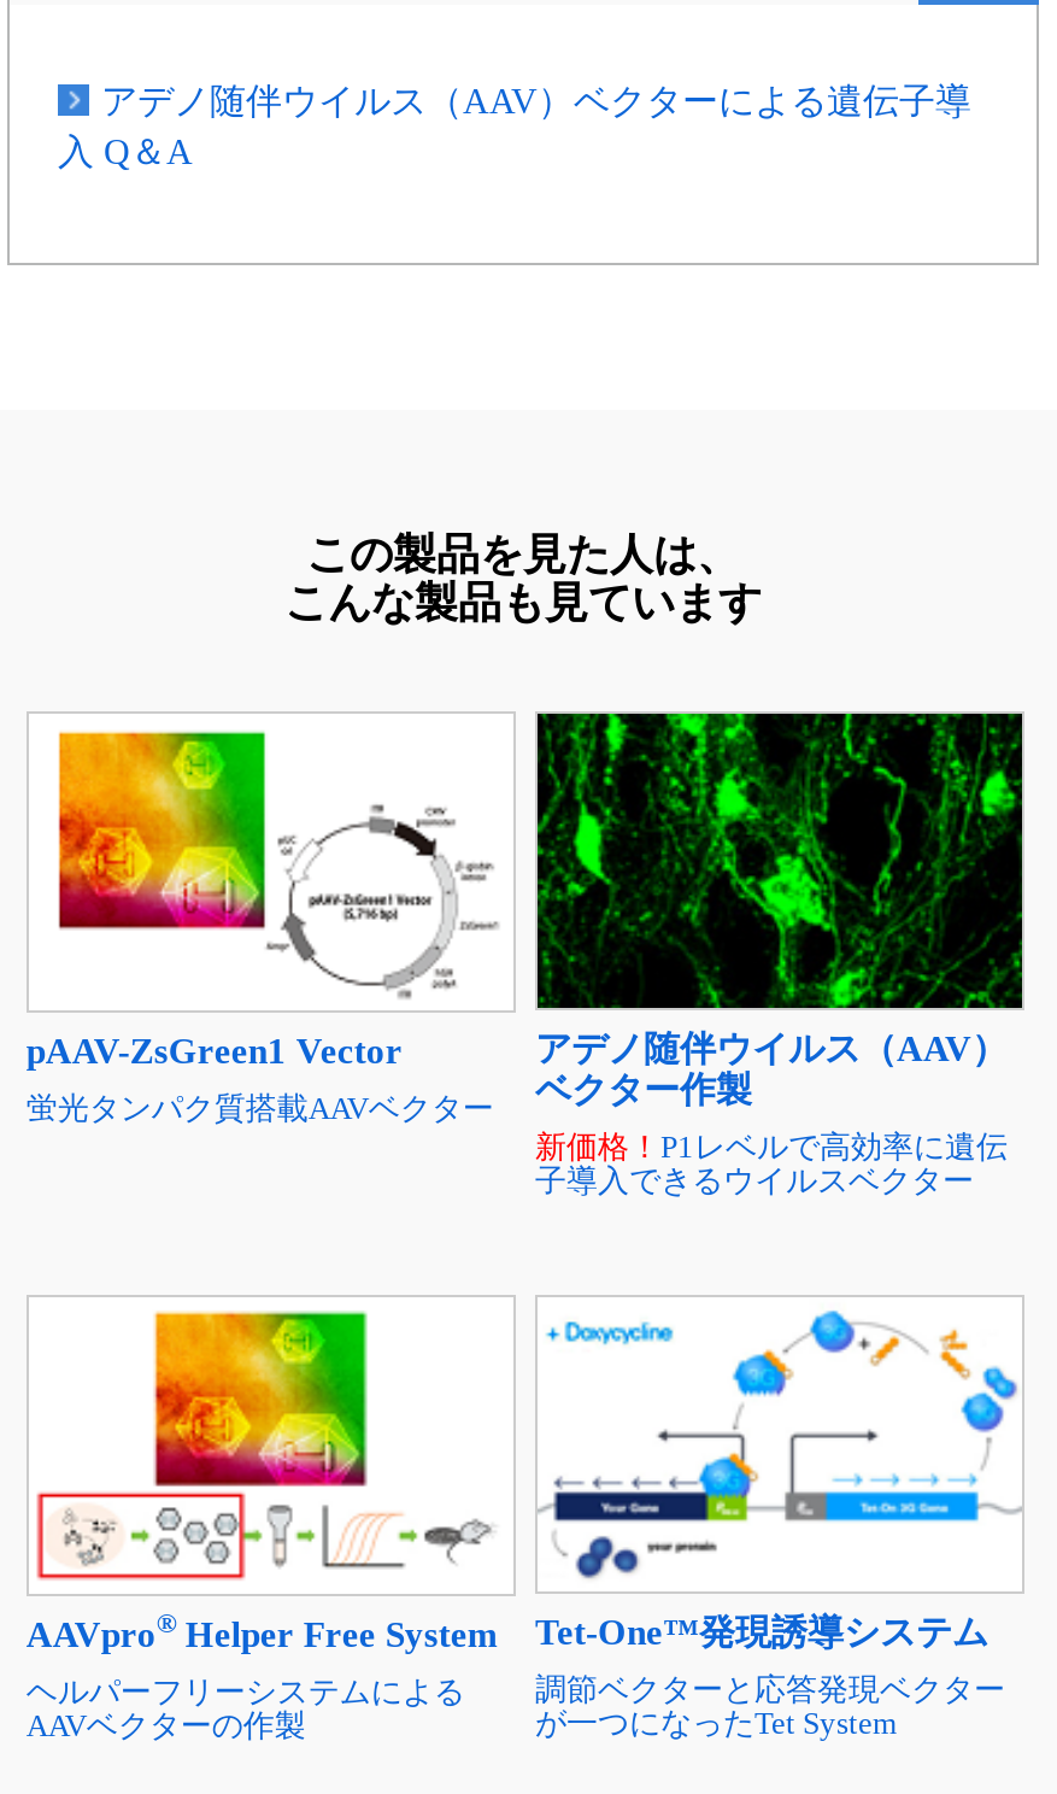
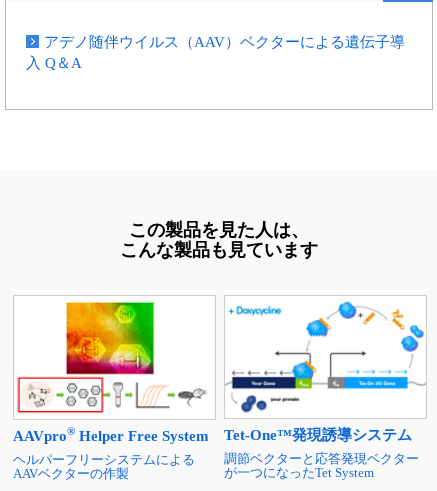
[535,711,1024,1198] [image] | アデノ随伴ウイルス（AAV） | ベクター作製 | 新価格！P1レベルで高効率に遺伝 | 子導入できるウイルスベクター -> none
[26,728,499,1125] [image] | pAAV-ZsGreen1 Vector | 蛍光タンパク質搭載AAVベクター -> none

